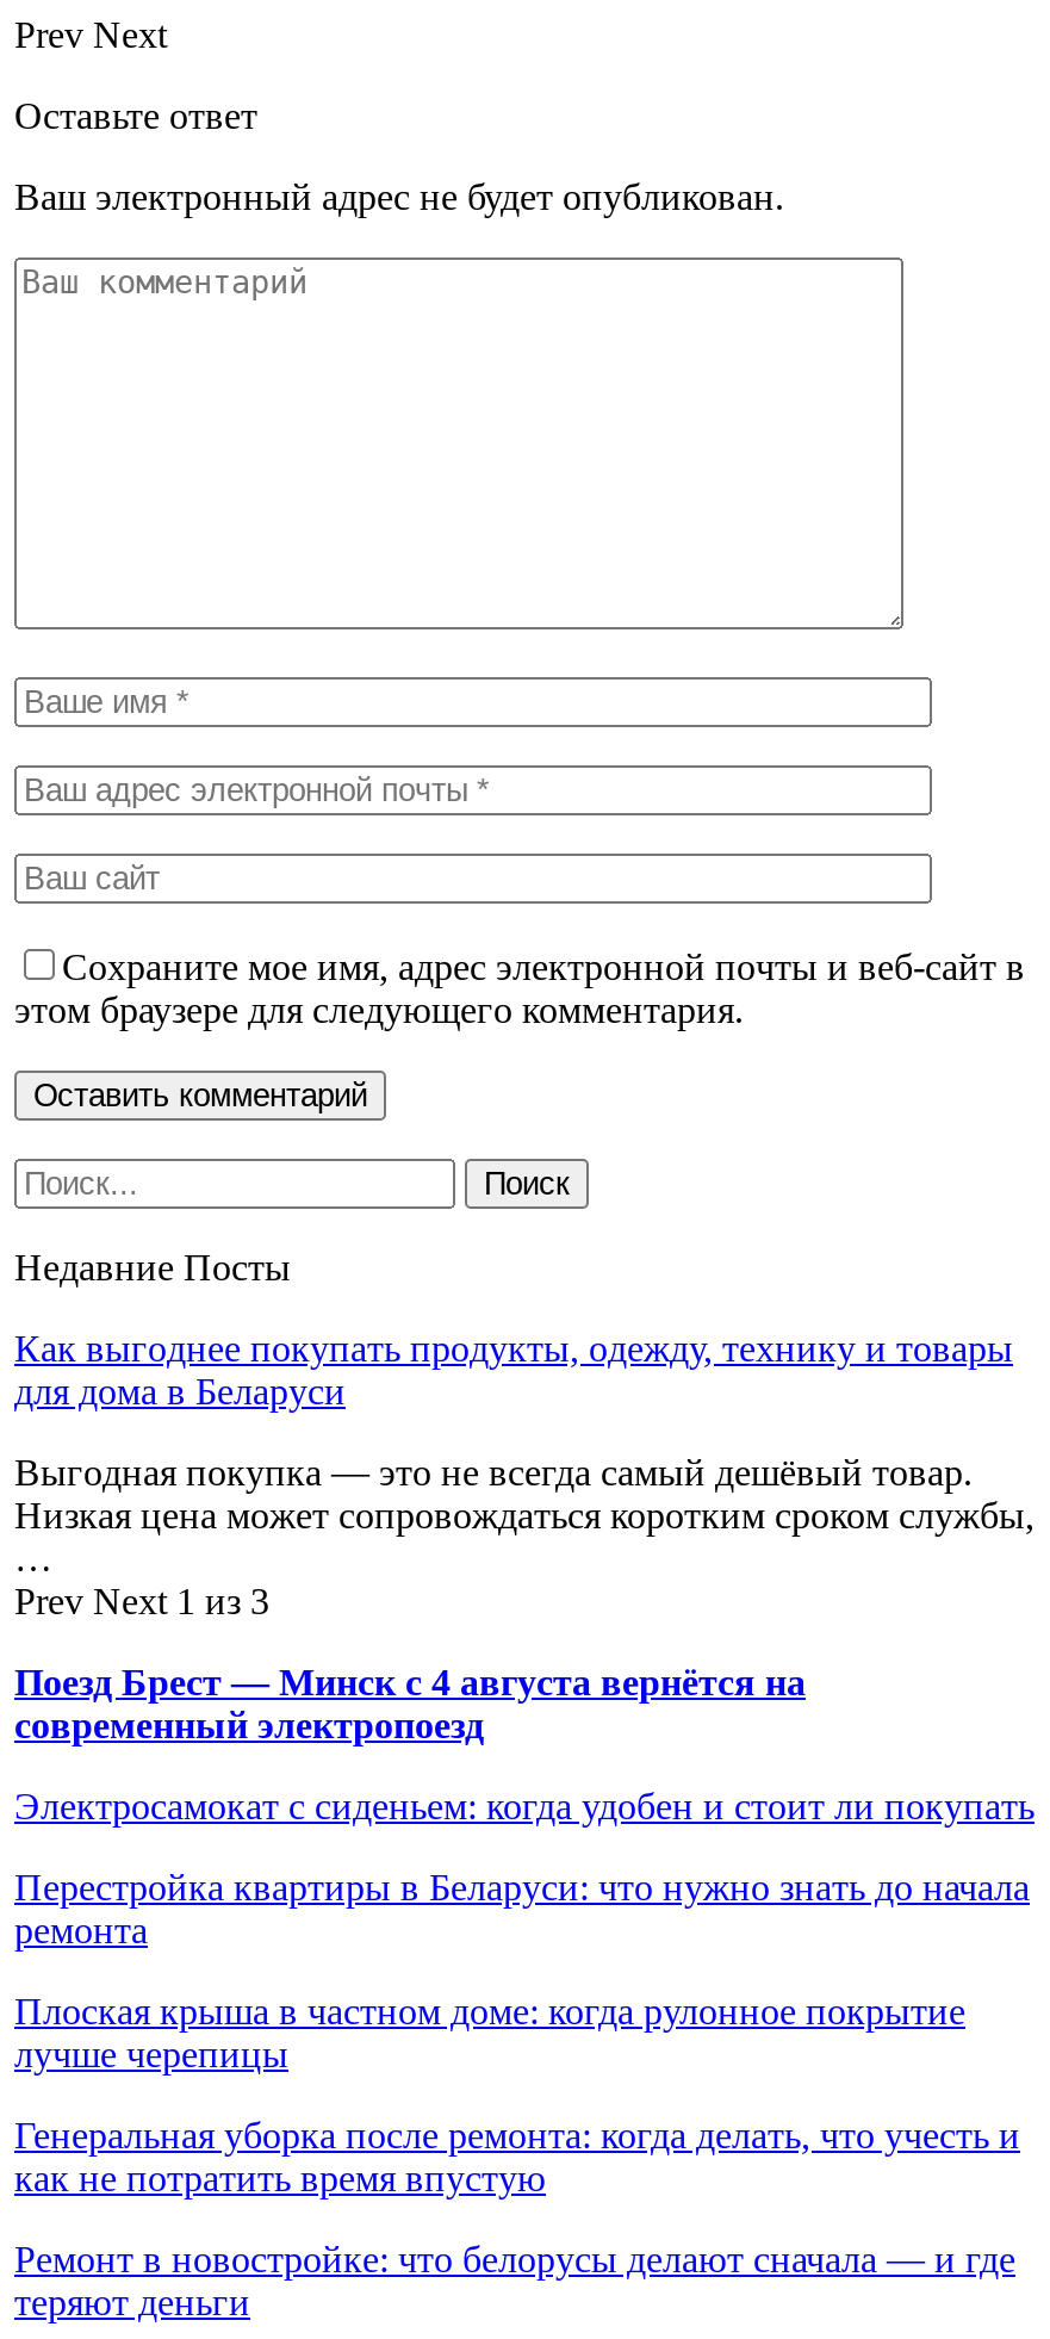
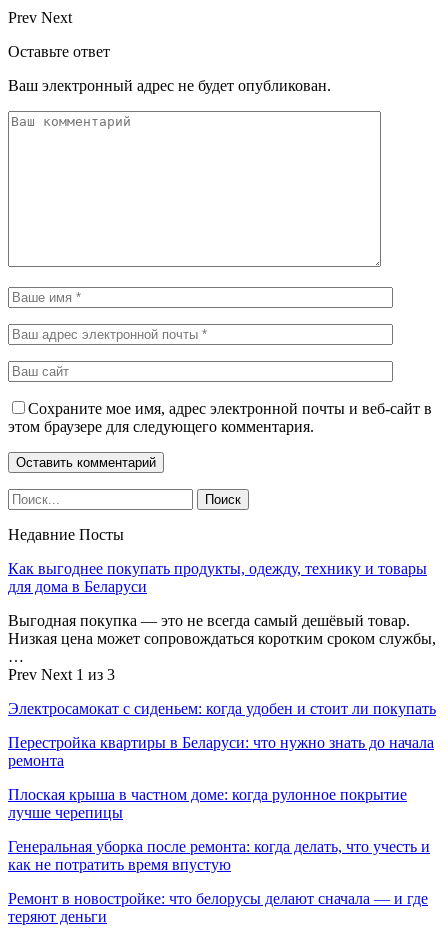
[14,1661,806,1745] Поезд Брест — Минск с 4 августа вернётся на | современный электропоезд -> none

